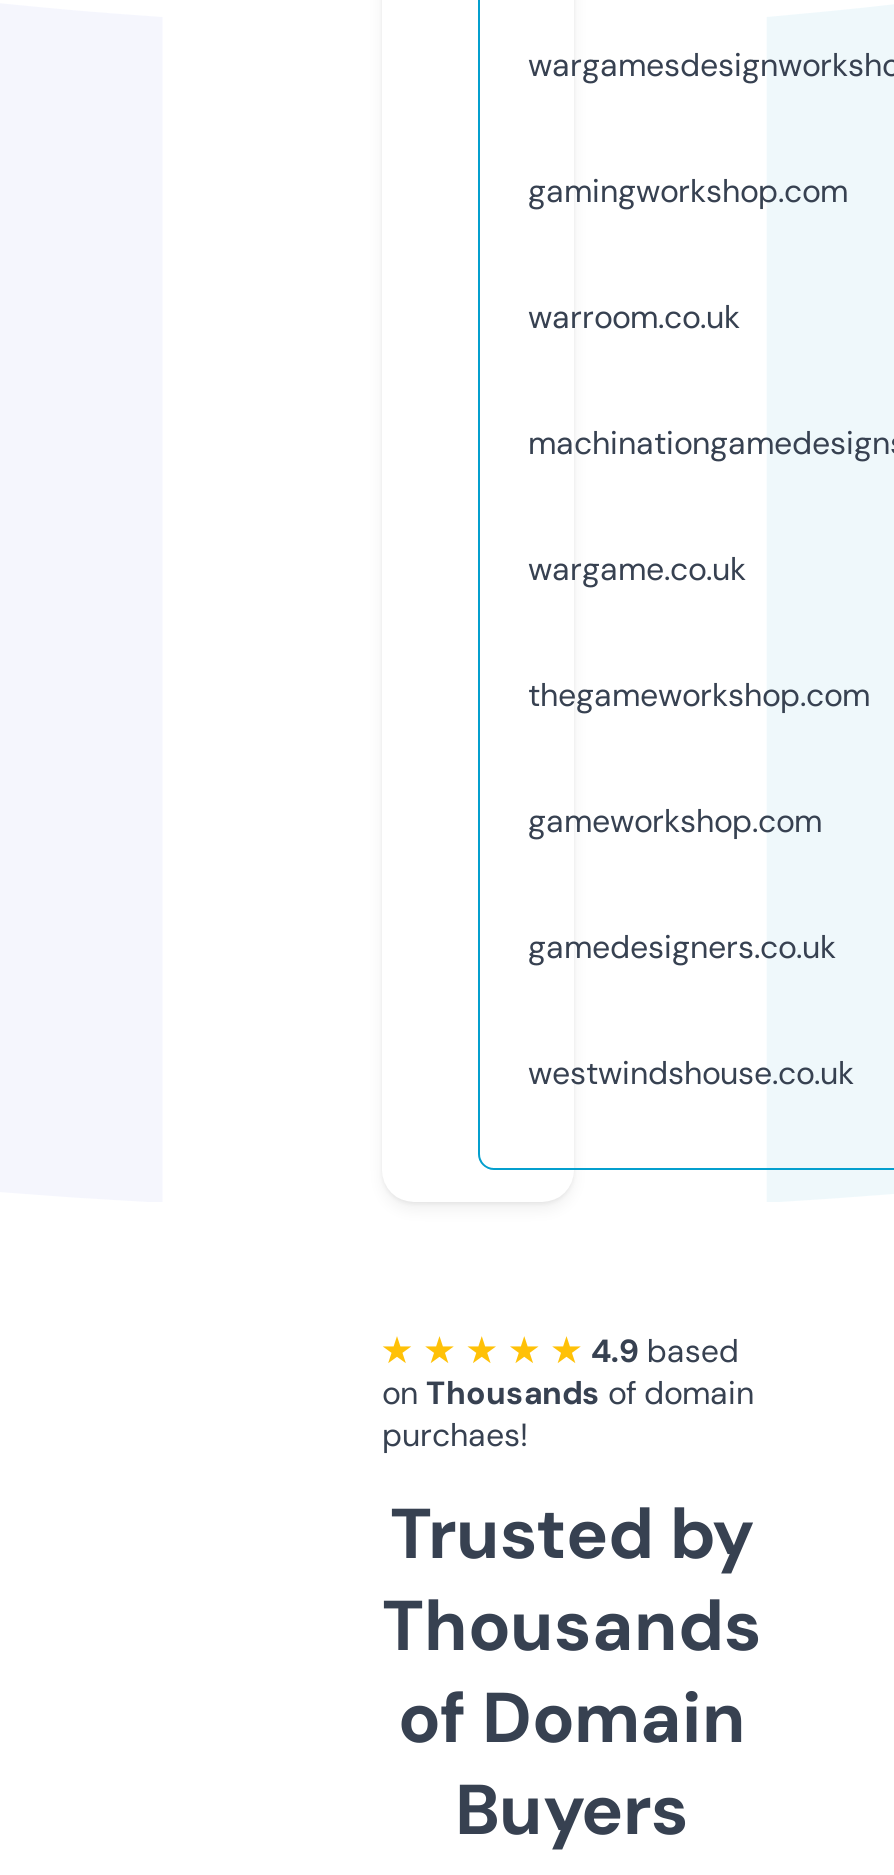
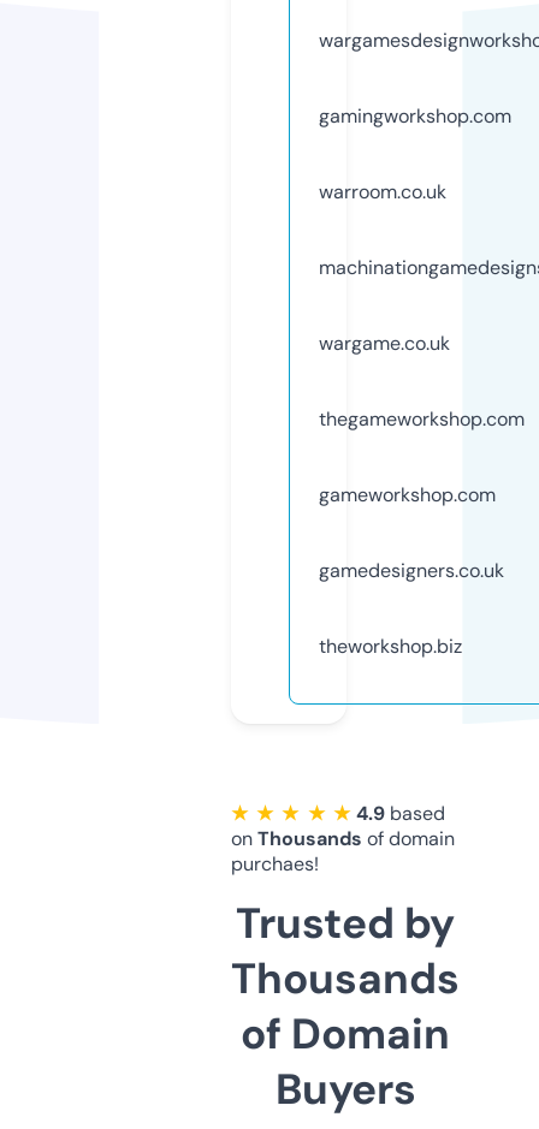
[528,1052,854,1094] westwindshouse.co.uk -> [319,633,462,659] theworkshop.biz

